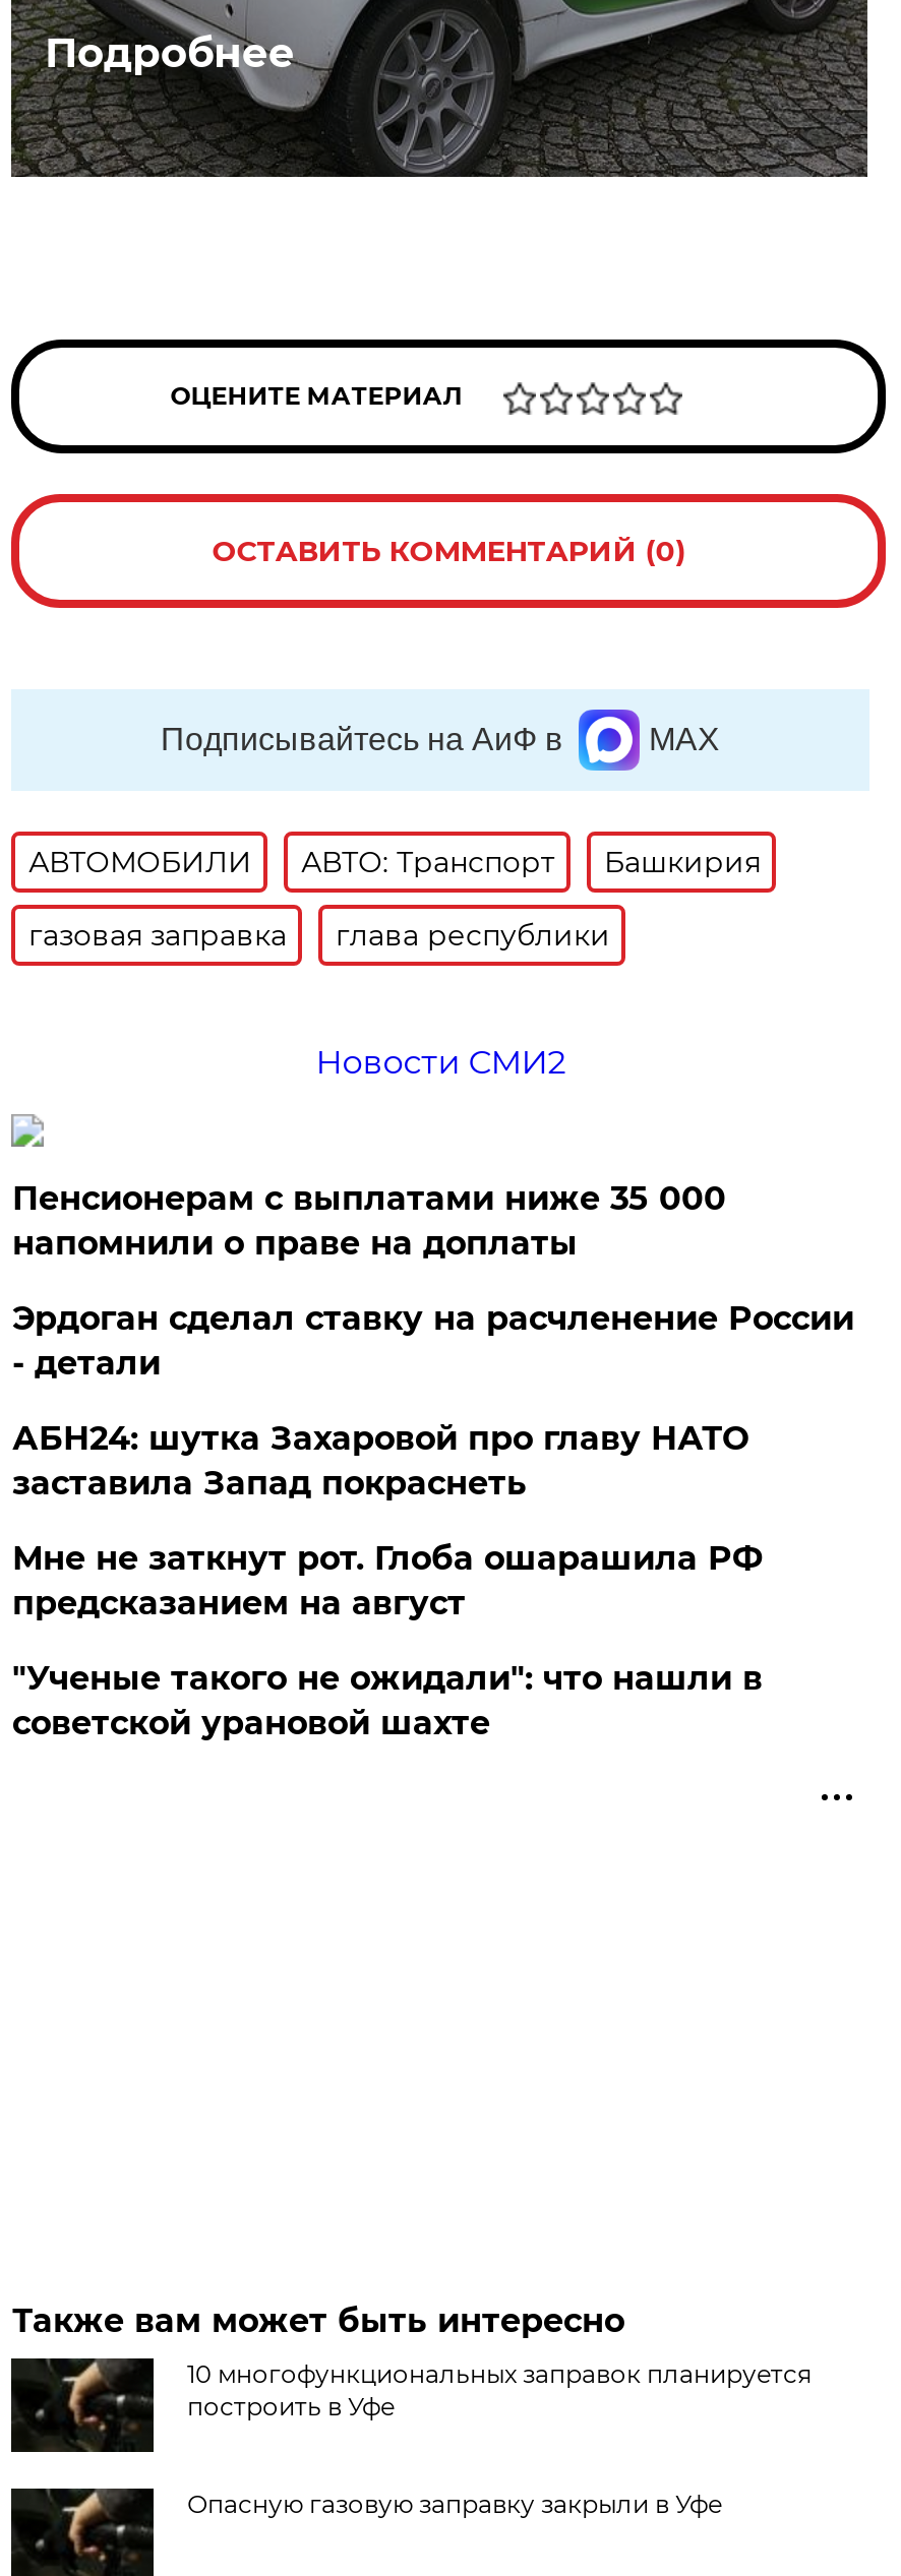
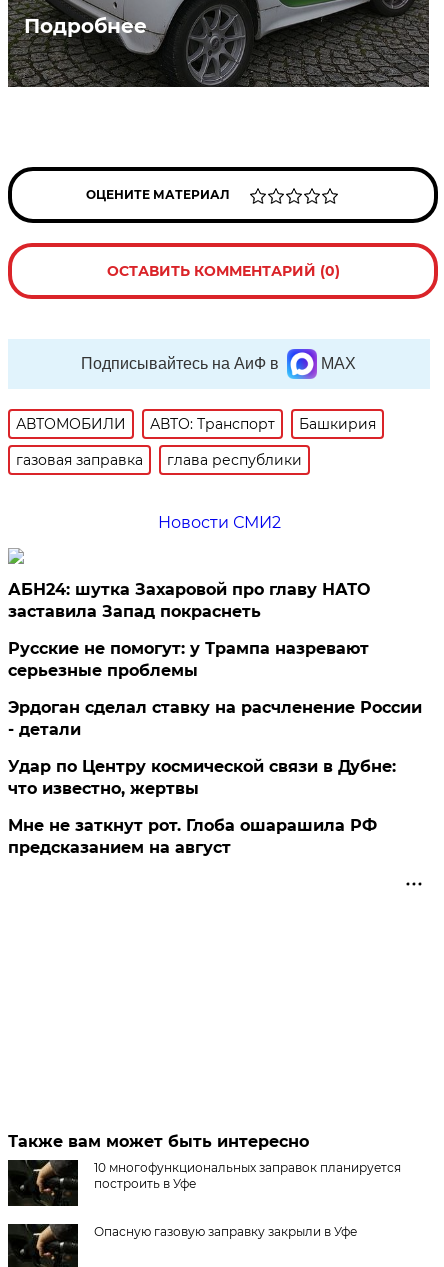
[12,1179,726,1263] Пенсионерам с выплатами ниже 35 000 | напомнили о праве на доплаты -> none
moved [12,1299,854,1383] -> [8,698,422,739]: Эрдоган сделал ставку на расчленение России | - детали
moved [12,1419,748,1502] -> [8,580,370,621]: АБН24: шутка Захаровой про главу НАТО | заставила Запад покраснеть
none -> [8,639,396,798] Русские не помогут: у Трампа назревают | серьезные проблемы | Удар по Центру космической связи в Дубне: | что известно, жертвы
moved [12,1539,762,1622] -> [8,816,377,857]: Мне не заткнут рот. Глоба ошарашила РФ | предсказанием на август
[12,1659,762,1742] "Ученые такого не ожидали": что нашли в | советской урановой шахте -> none

